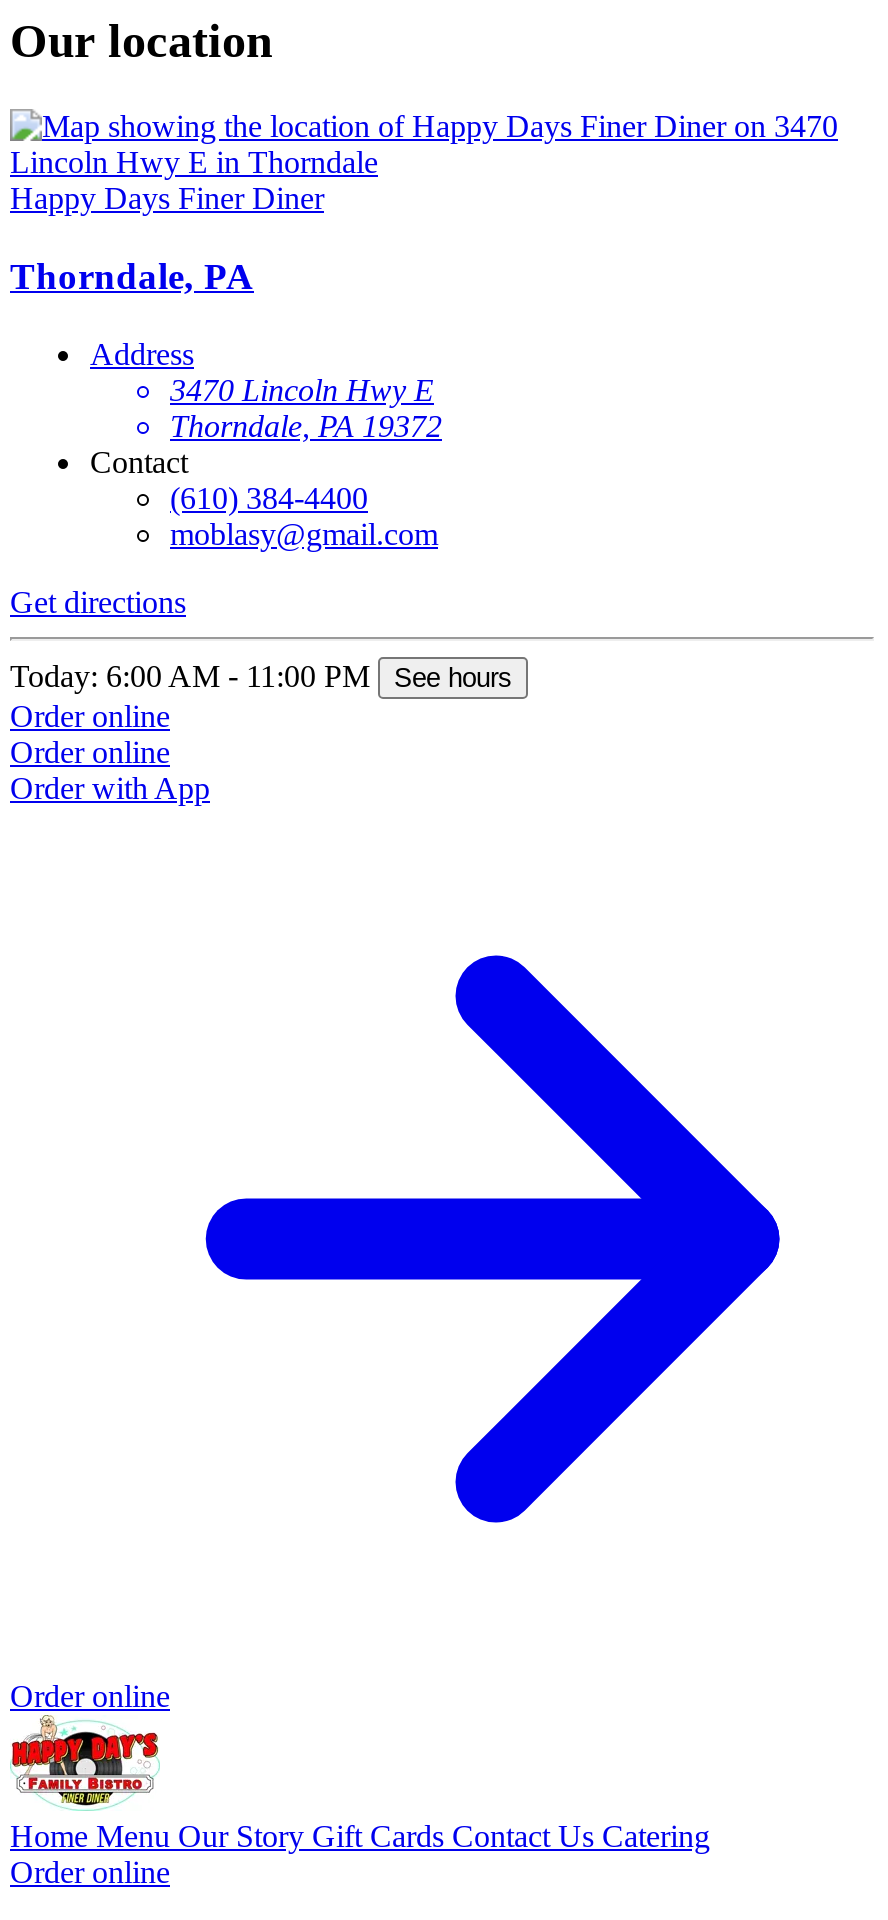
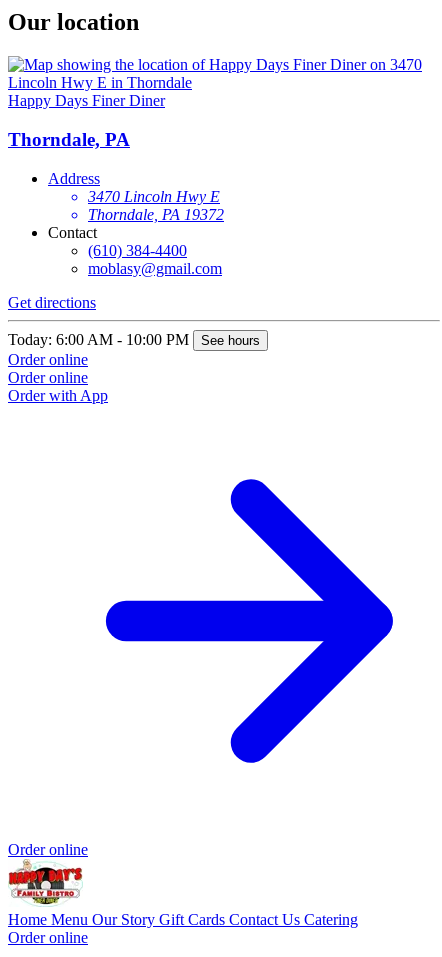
[10,659,512,693] Today: 6:00 AM - 11:00 PM See hours -> [8,331,260,348] Today: 6:00 AM - 10:00 PM See hours

